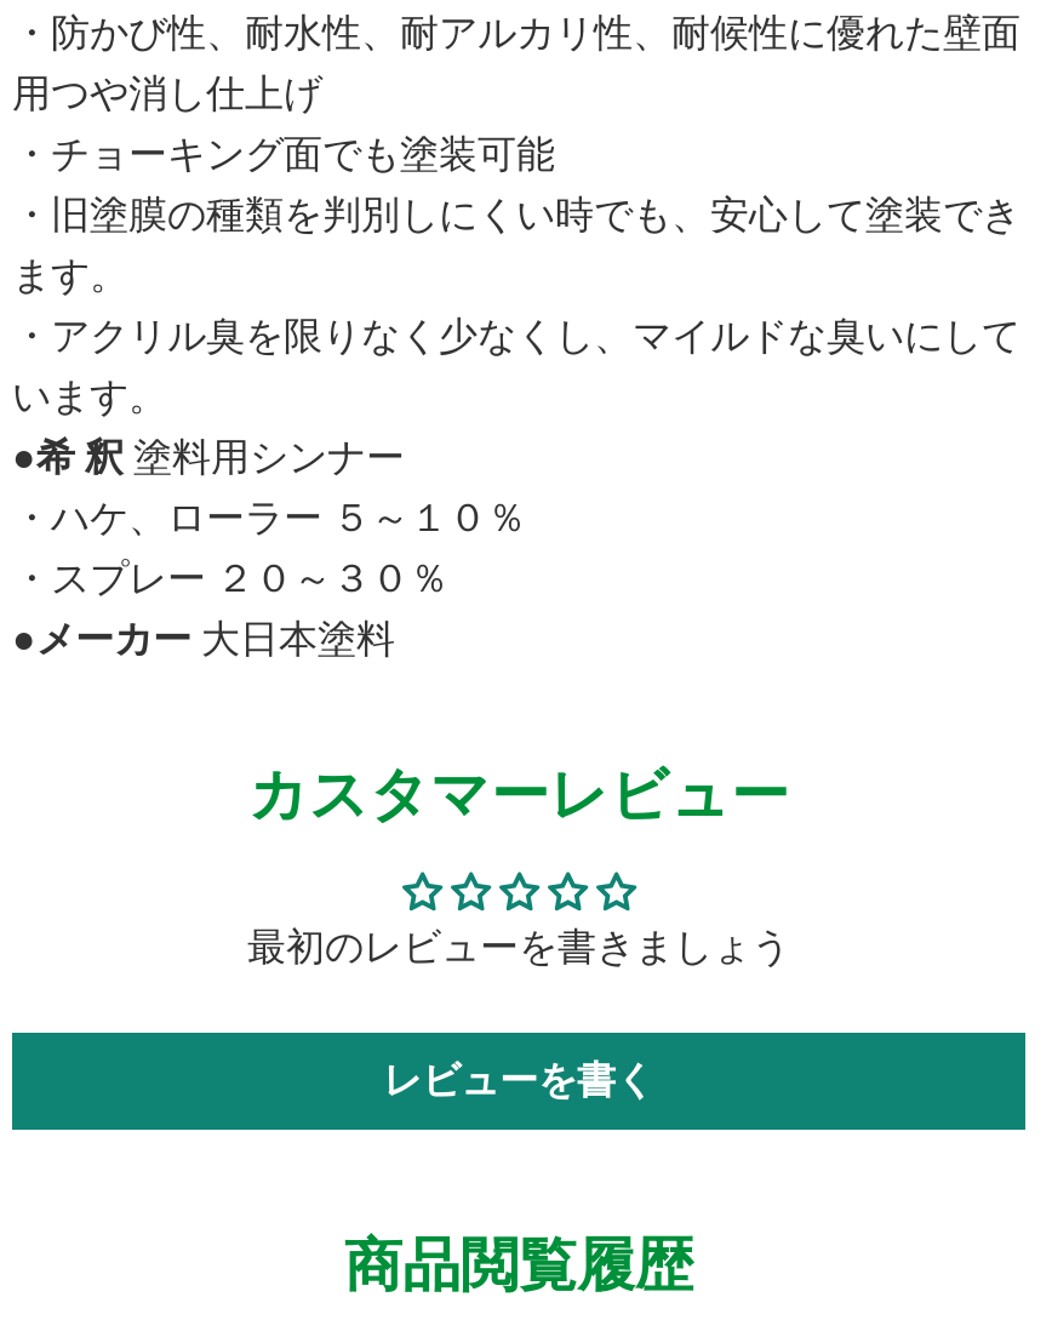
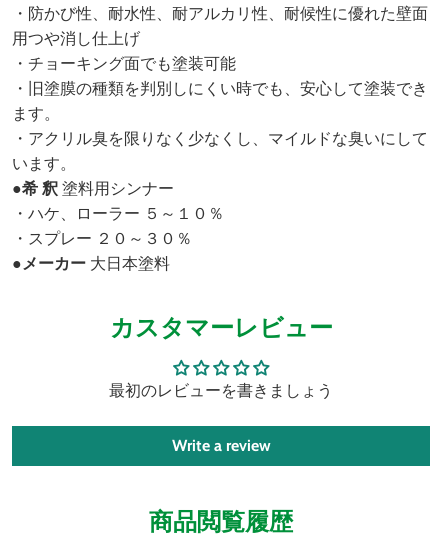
[383,1057,654,1104] レビューを書く -> [171,436,270,455] Write a review

